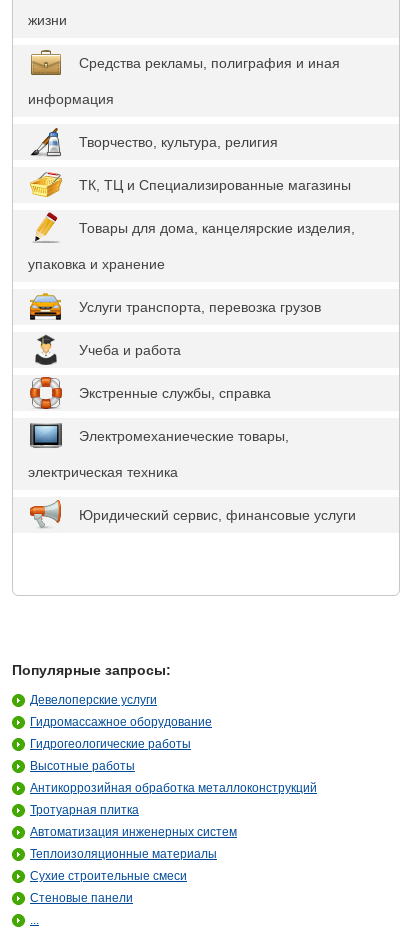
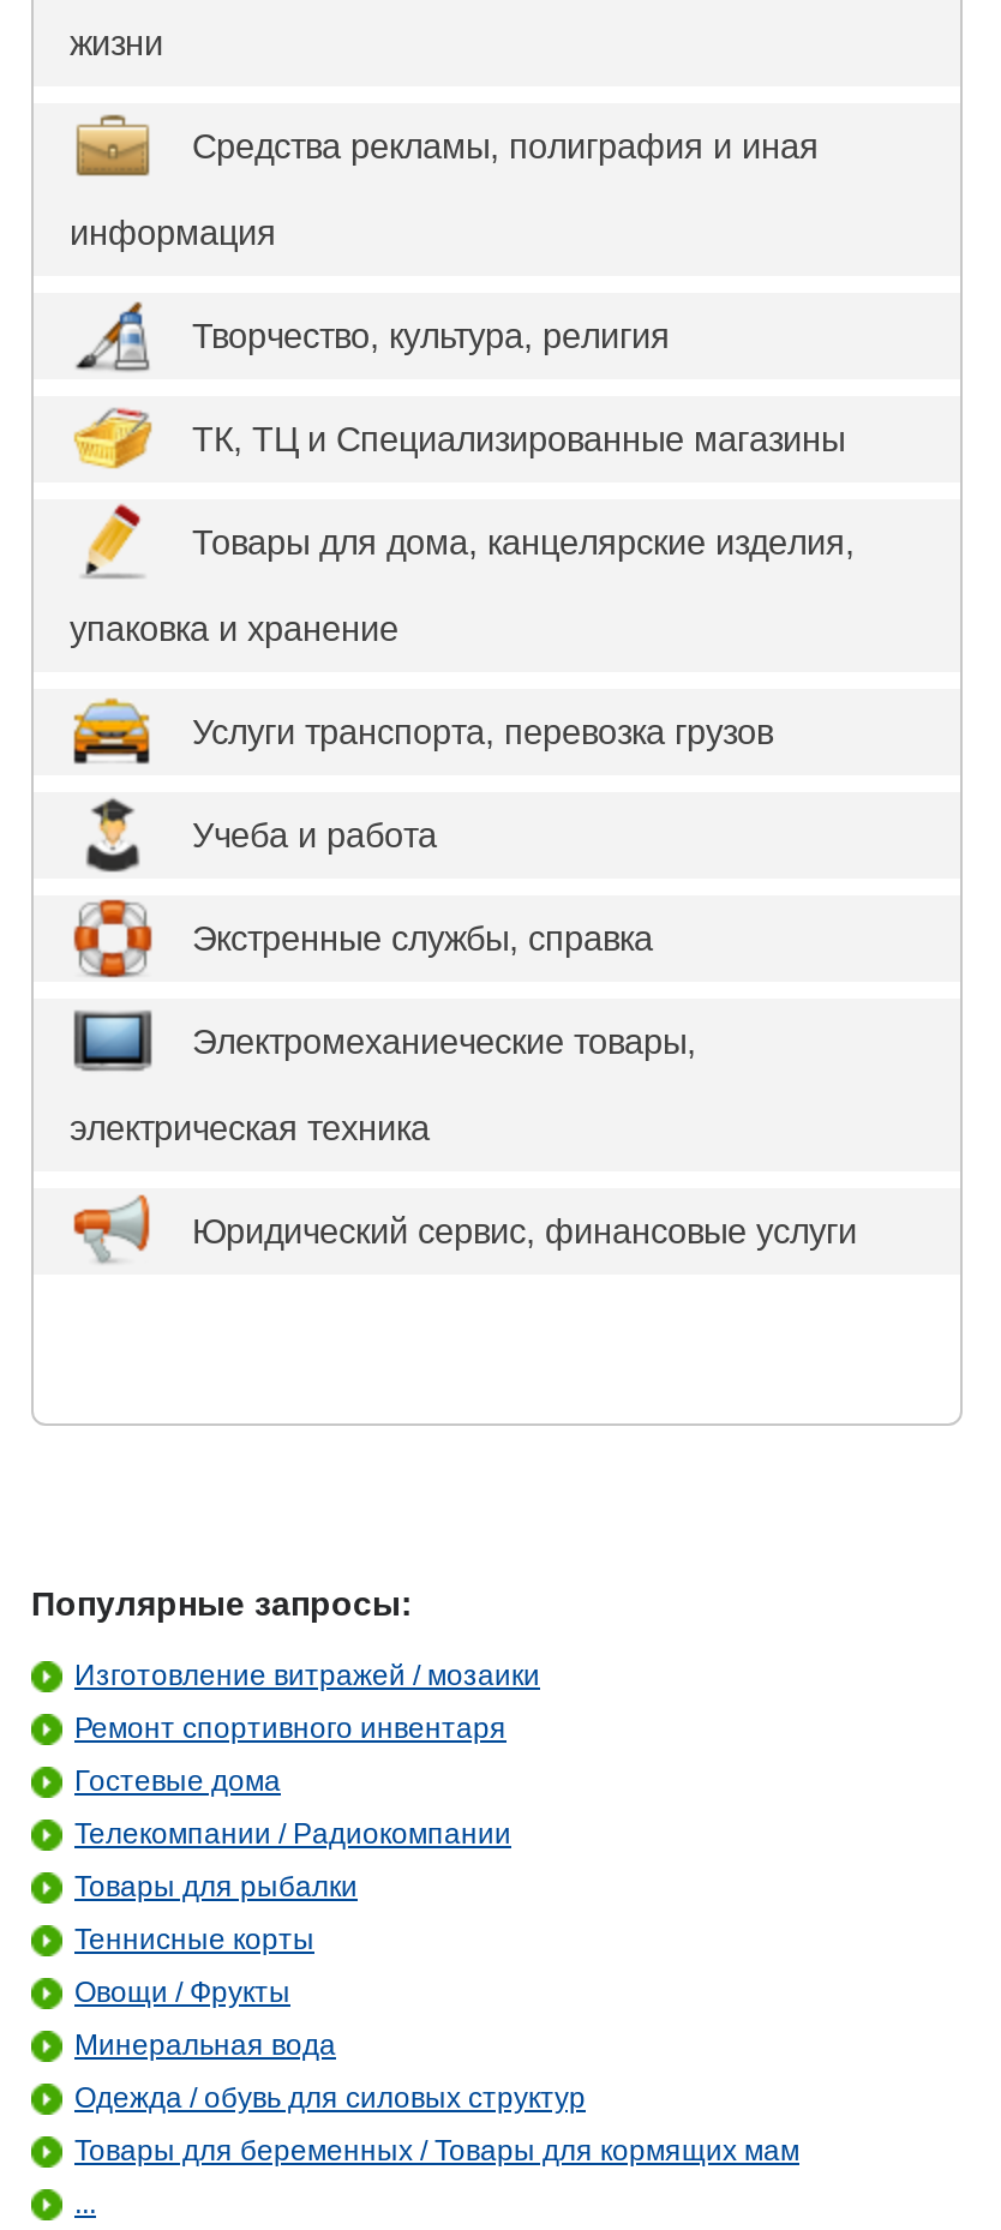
[30,693,157,707] Девелоперские услуги -> [74,1659,540,1692] Изготовление витражей / мозаики
[30,715,212,729] Гидромассажное оборудование -> [74,1712,507,1745] Ремонт спортивного инвентаря
[30,737,191,751] Гидрогеологические работы -> [74,1764,281,1798] Гостевые дома
[30,759,135,773] Высотные работы -> [74,1817,511,1851] Телекомпании / Радиокомпании
[30,781,317,795] Антикоррозийная обработка металлоконструкций -> [74,1870,358,1904] Товары для рыбалки
[30,803,139,817] Тротуарная плитка -> [74,1923,314,1956] Теннисные корты
[30,825,237,839] Автоматизация инженерных систем -> [74,1976,290,2009] Овощи / Фрукты
[30,847,217,861] Теплоизоляционные материалы -> [74,2028,336,2062] Минеральная вода
[30,869,187,883] Сухие строительные смеси -> [74,2081,586,2115] Одежда / обувь для силовых структур
[30,891,133,905] Стеновые панели -> [74,2134,799,2168] Товары для беременных / Товары для кормящих мам

